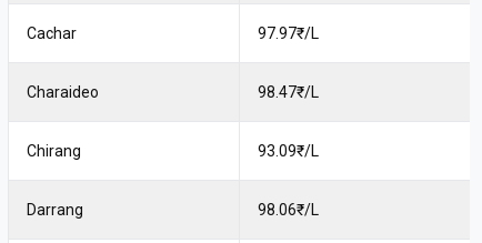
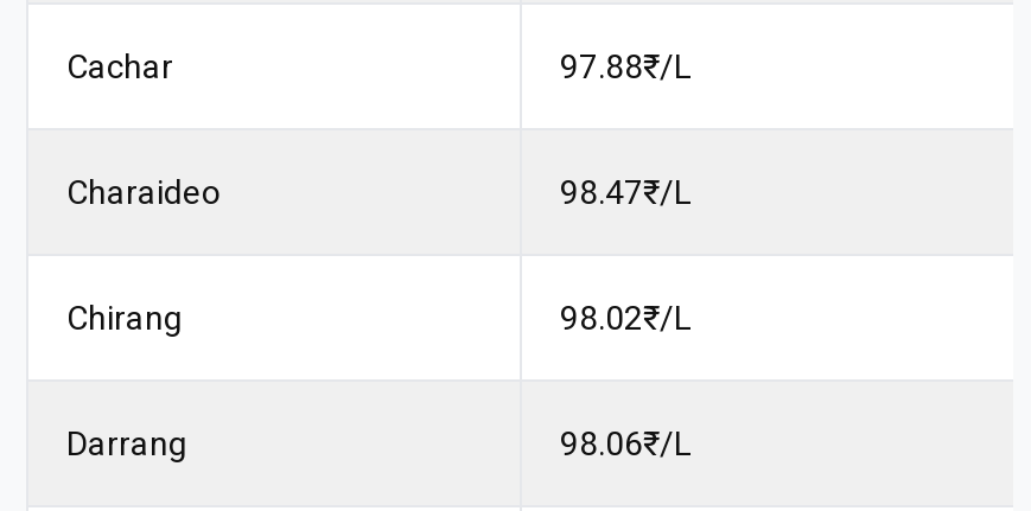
[258,25,319,42] 97.97₹/L -> [560,48,690,86] 97.88₹/L
[258,142,319,160] 93.09₹/L -> [560,299,690,337] 98.02₹/L

